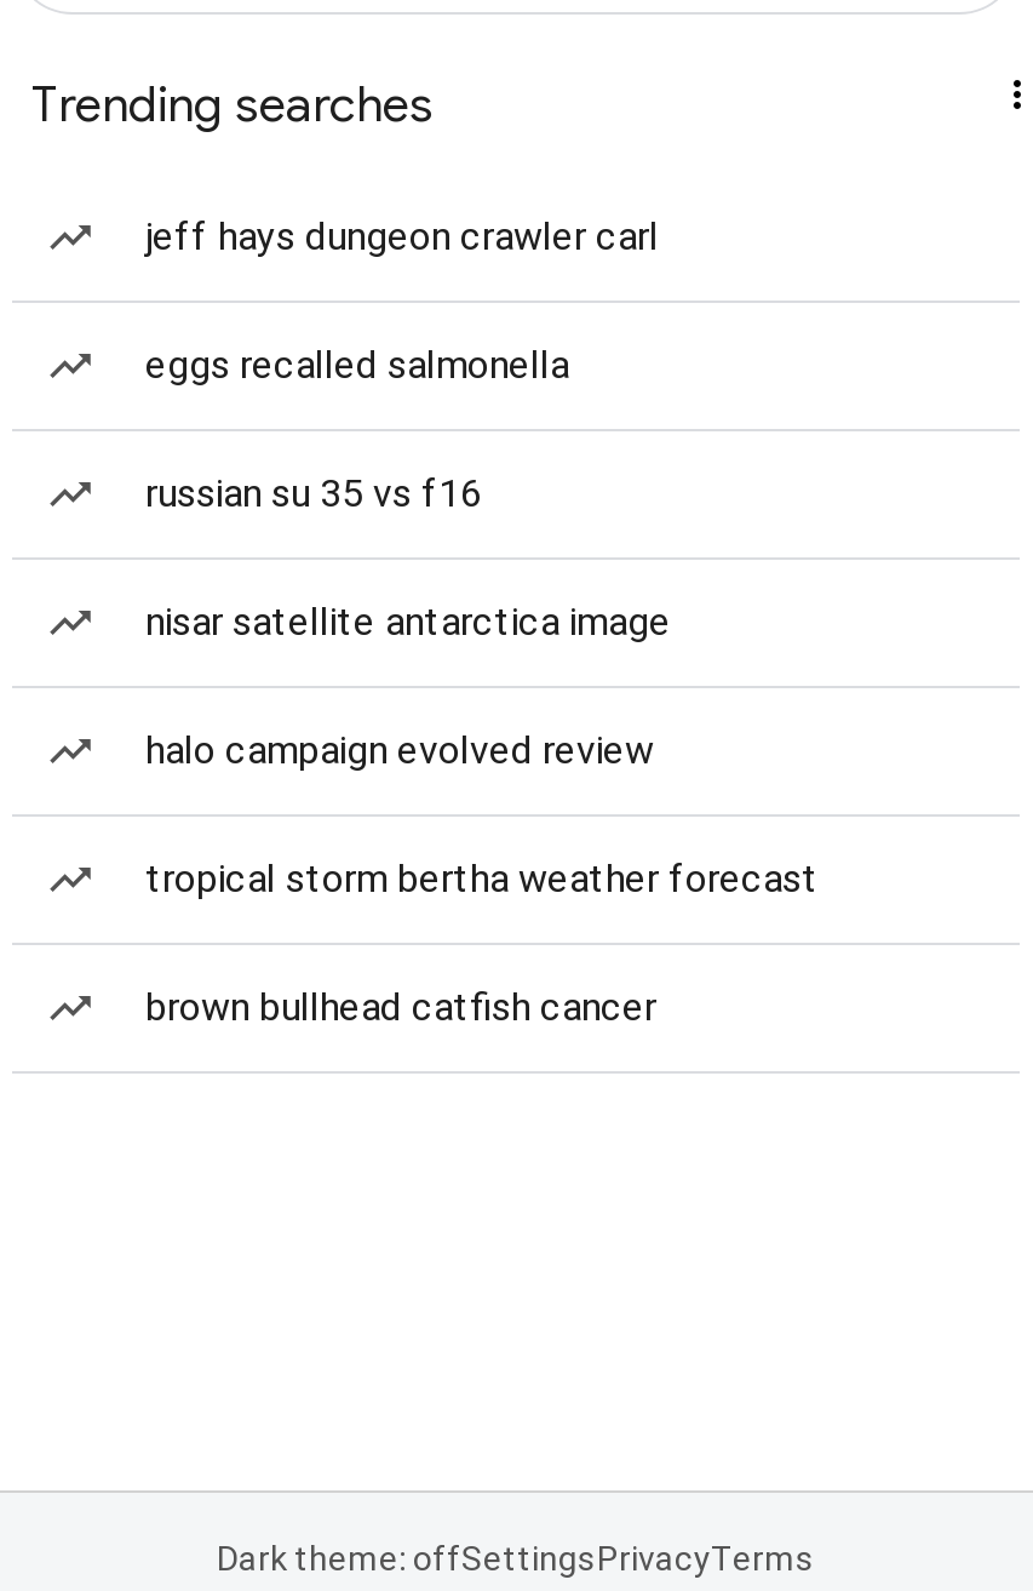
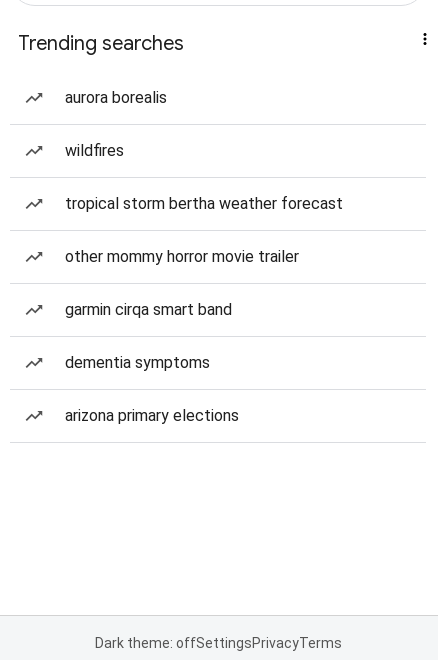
[145,213,671,773] jeff hays dungeon crawler carl | eggs recalled salmonella | russian su 35 vs f16 | nisar satellite antarctica image | halo campaign evolved review -> [65,88,167,160] aurora borealis | wildfires
moved [145,855,819,902] -> [65,194,343,213]: tropical storm bertha weather forecast
[145,984,656,1030] brown bullhead catfish cancer -> [65,247,299,425] other mommy horror movie trailer | garmin cirqa smart band | dementia symptoms | arizona primary elections

